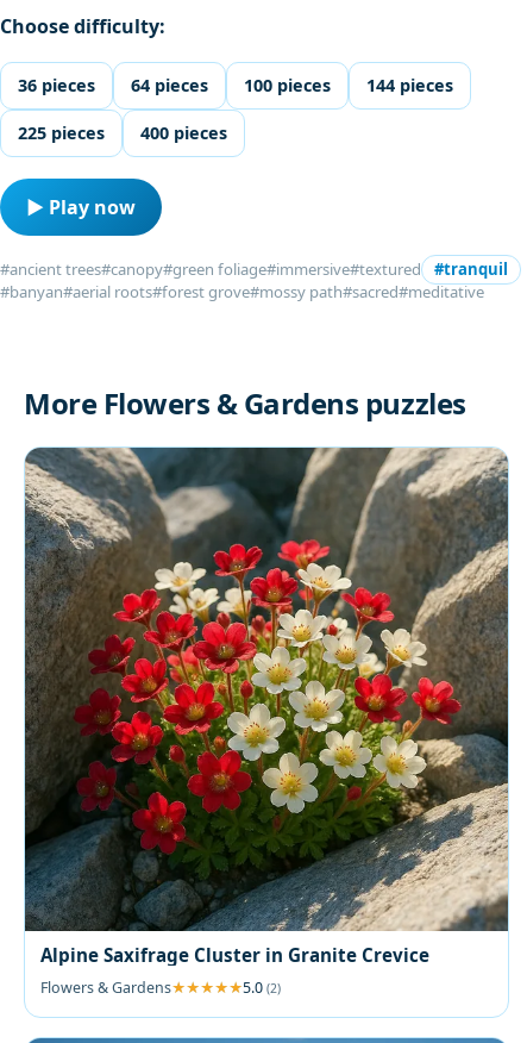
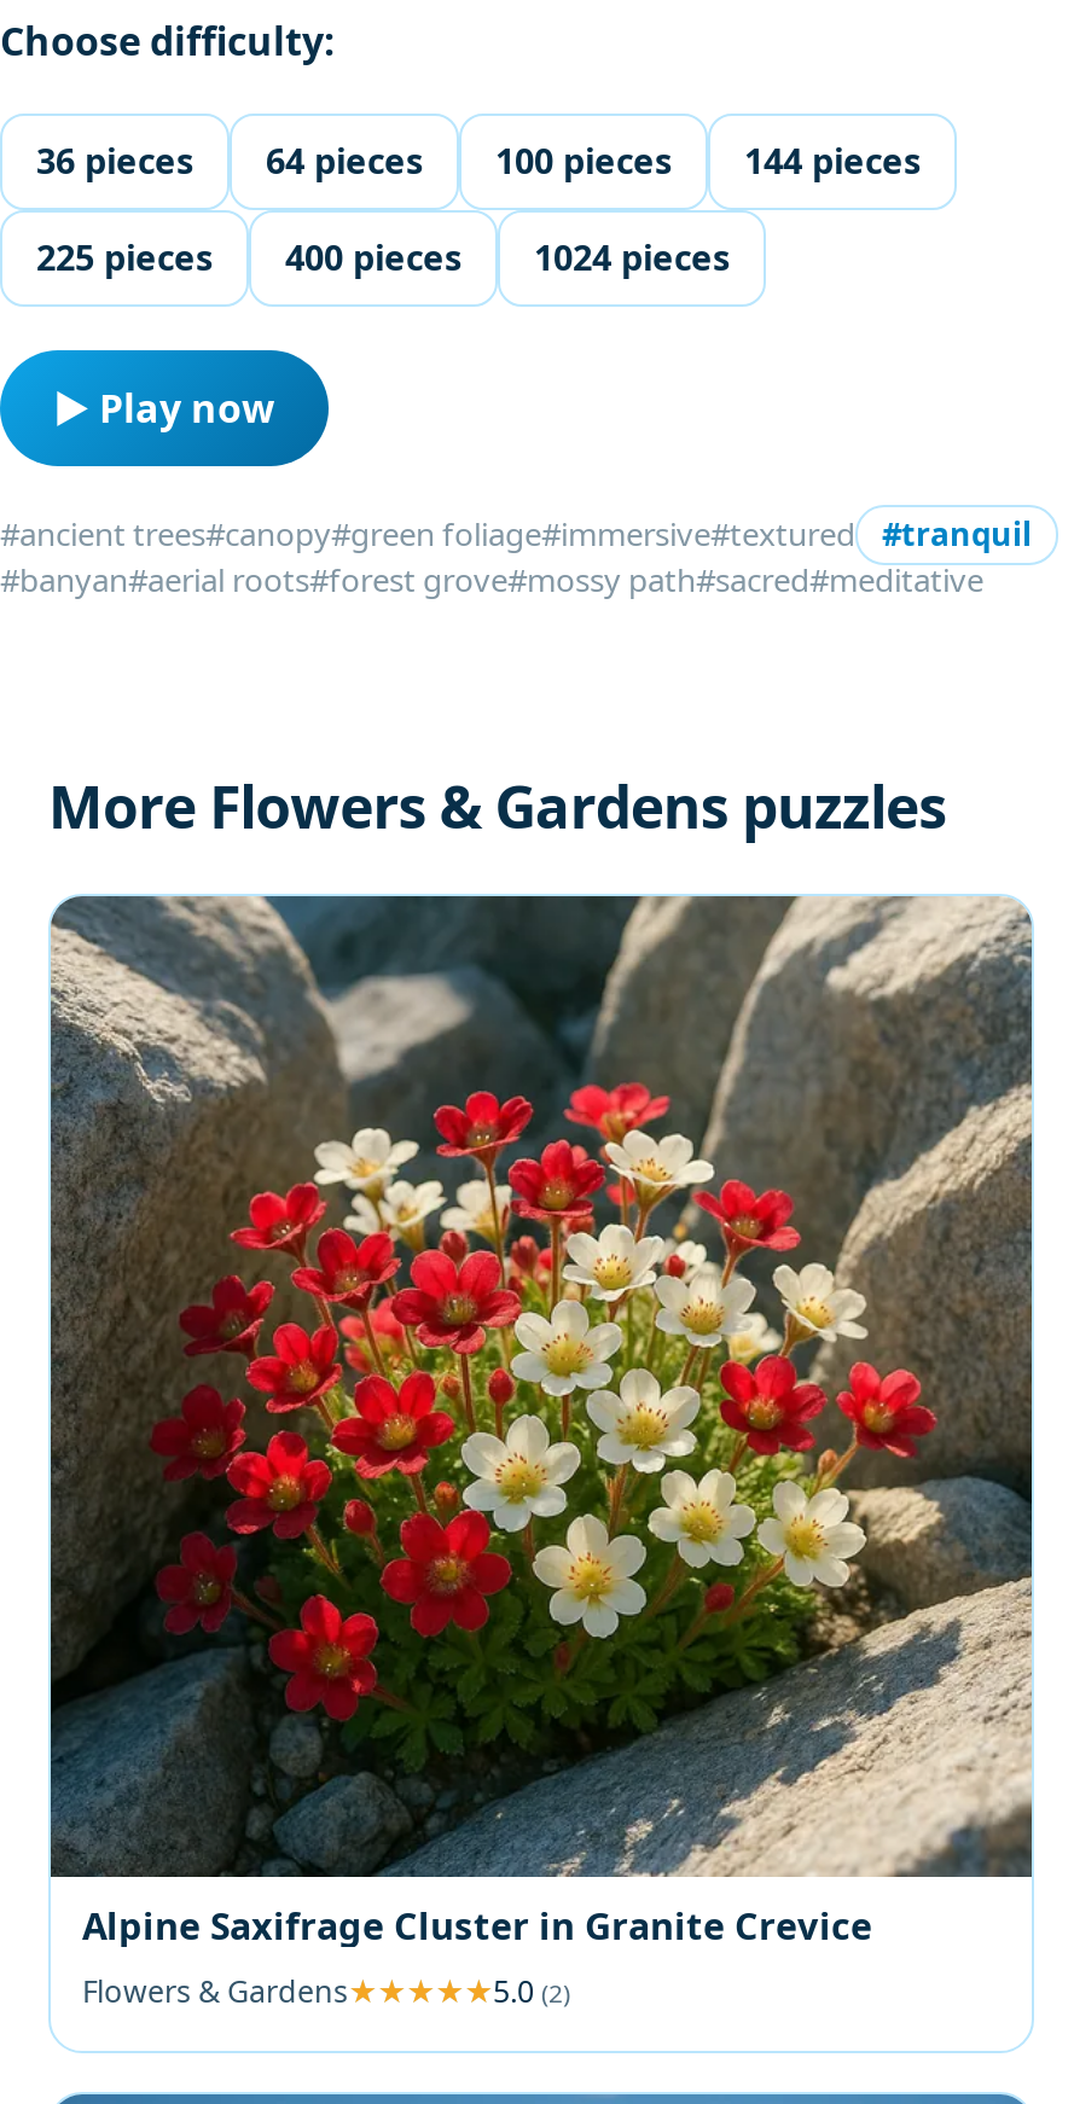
none -> [534,236,730,281] 1024 pieces

